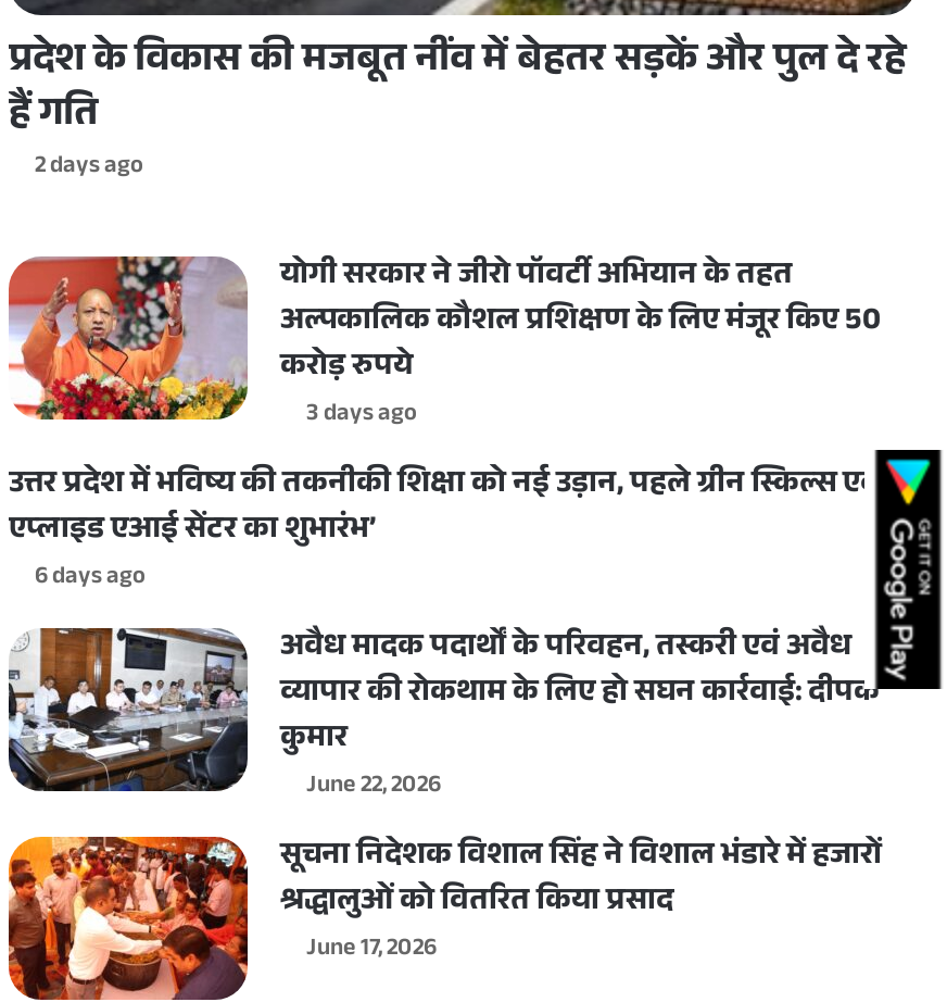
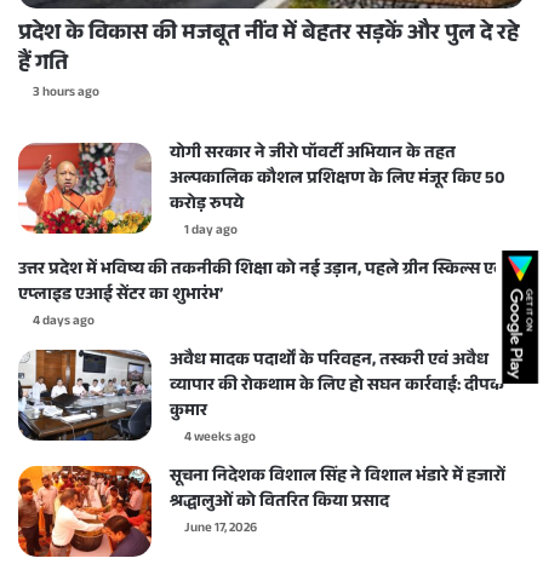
[35,147,143,188] 2 days ago -> [33,82,99,105] 3 hours ago
[306,394,417,436] 3 days ago -> [184,220,238,243] 1 day ago
[35,558,146,599] 6 days ago -> [33,310,95,333] 4 days ago
[306,766,441,807] June 22, 2026 -> [184,427,256,450] 4 weeks ago

